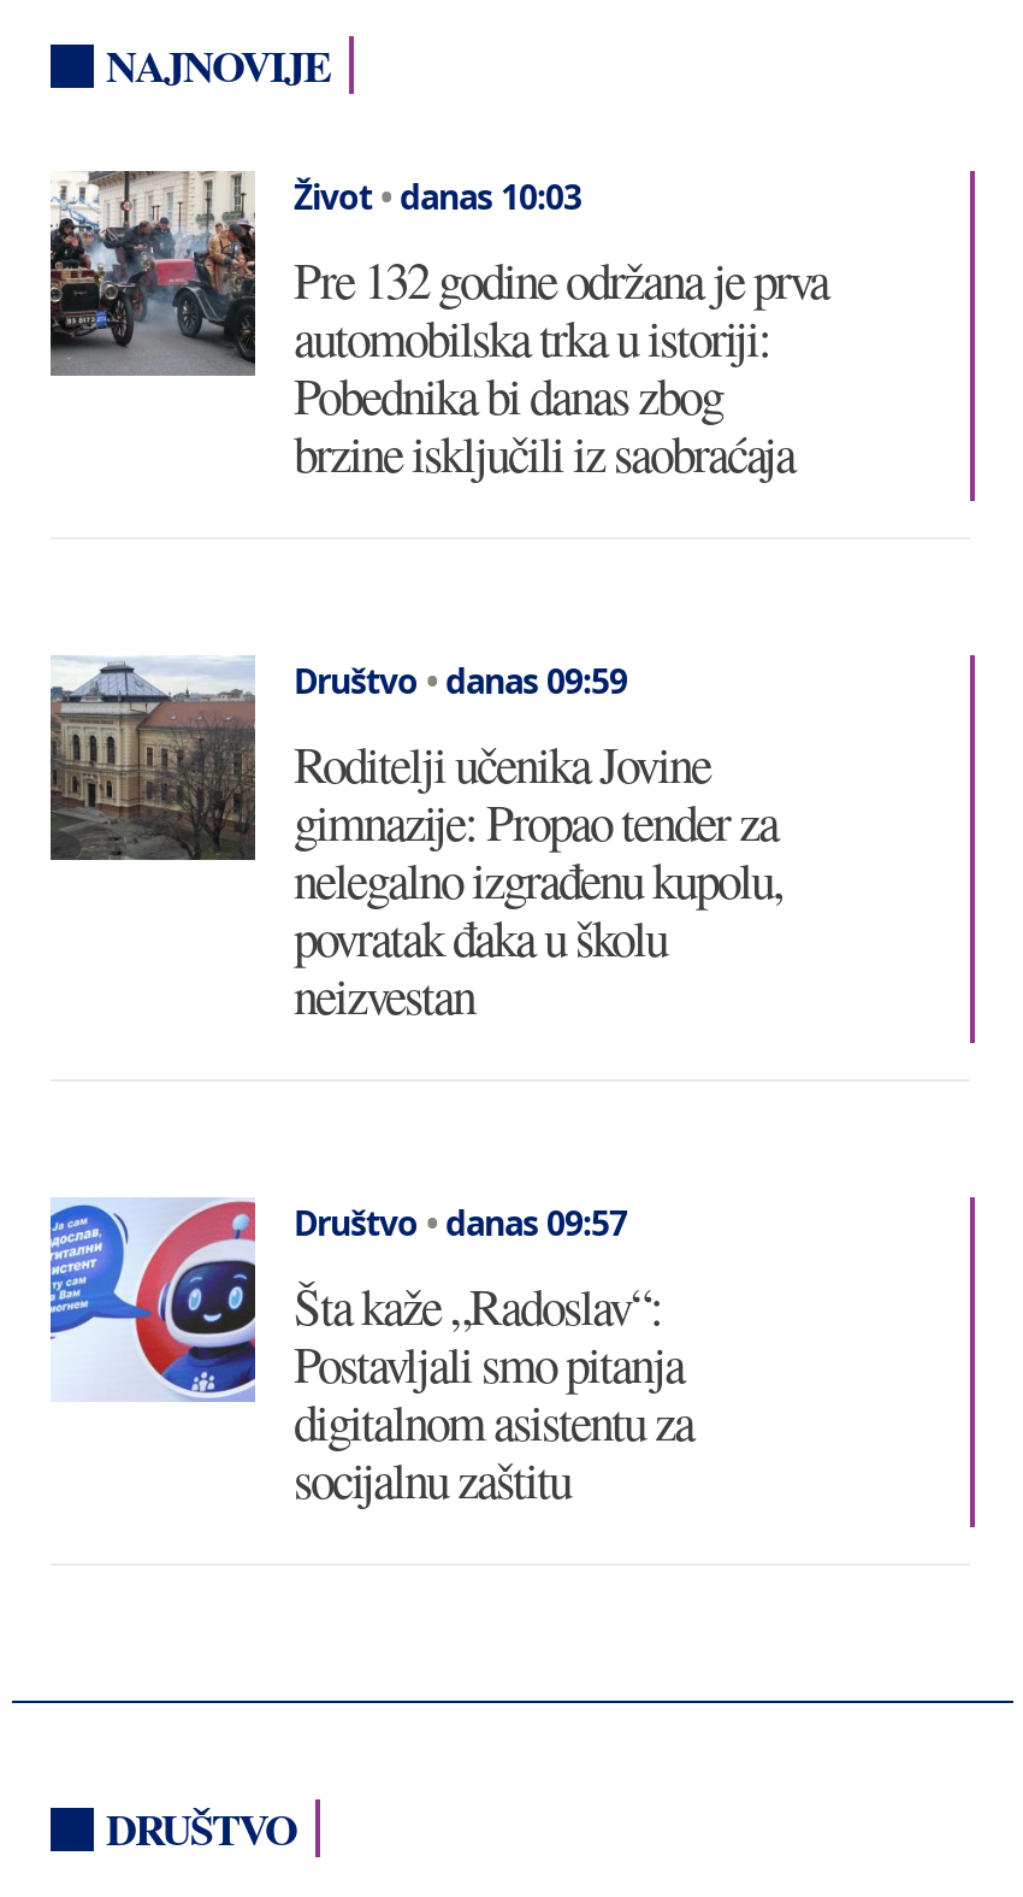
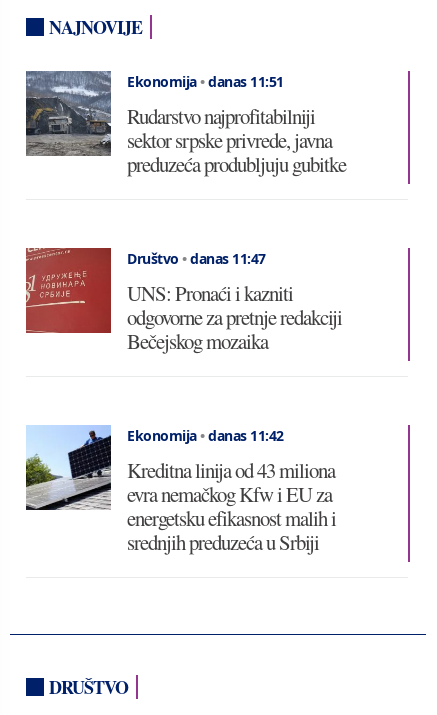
[51,171,828,487] [image] | Život • danas 10:03 | Pre 132 godine održana je prva | automobilska trka u istoriji: | Pobednika bi danas zbog | brzine isključili iz saobraćaja -> [25,70,346,178] [image] | Ekonomija • danas 11:51 | Rudarstvo najprofitabilniji | sektor srpske privrede, javna | preduzeća produbljuju gubitke
[48,655,782,1029] [image] | Društvo • danas 09:59 | Roditelji učenika Jovine | gimnazije: Propao tender za | nelegalno izgrađenu kupolu, | povratak đaka u školu | neizvestan -> [25,247,342,355] [image] | Društvo • danas 11:47 | UNS: Pronaći i kazniti | odgovorne za pretnje redakciji | Bečejskog mozaika
[48,1200,693,1513] [image] | Društvo • danas 09:57 | Šta kaže „Radoslav“: | Postavljali smo pitanja | digitalnom asistentu za | socijalnu zaštitu -> [25,425,336,556] [image] | Ekonomija • danas 11:42 | Kreditna linija od 43 miliona | evra nemačkog Kfw i EU za | energetsku efikasnost malih i | srednjih preduzeća u Srbiji

